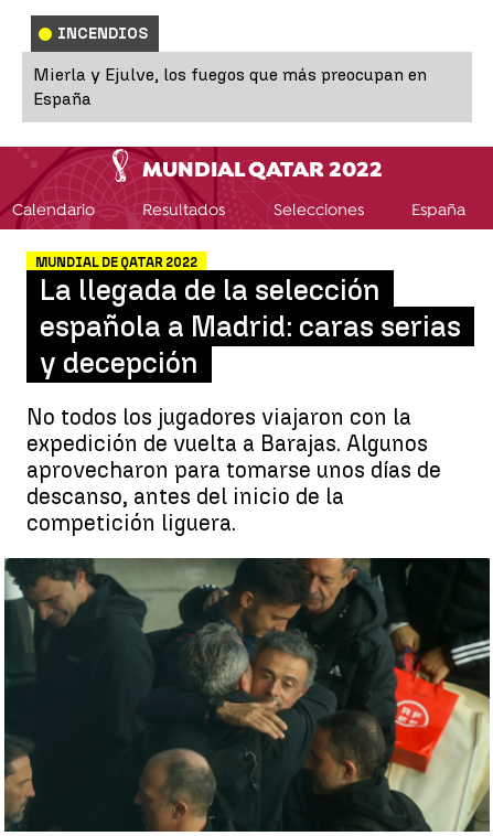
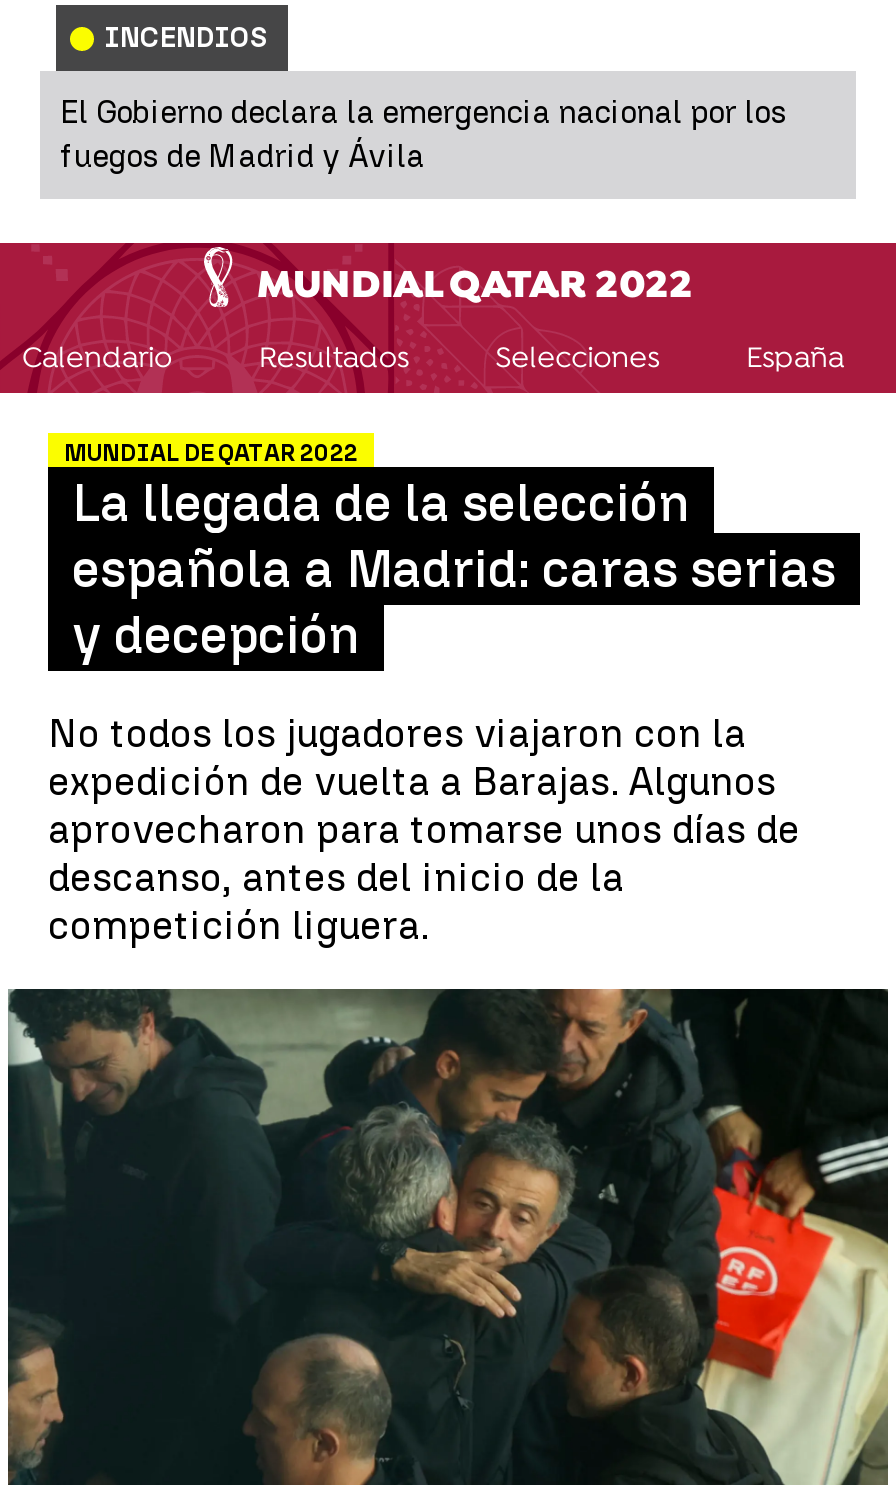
[33,64,427,109] Mierla y Ejulve, los fuegos que más preocupan en | España -> [60,93,786,175] El Gobierno declara la emergencia nacional por los | fuegos de Madrid y Ávila

